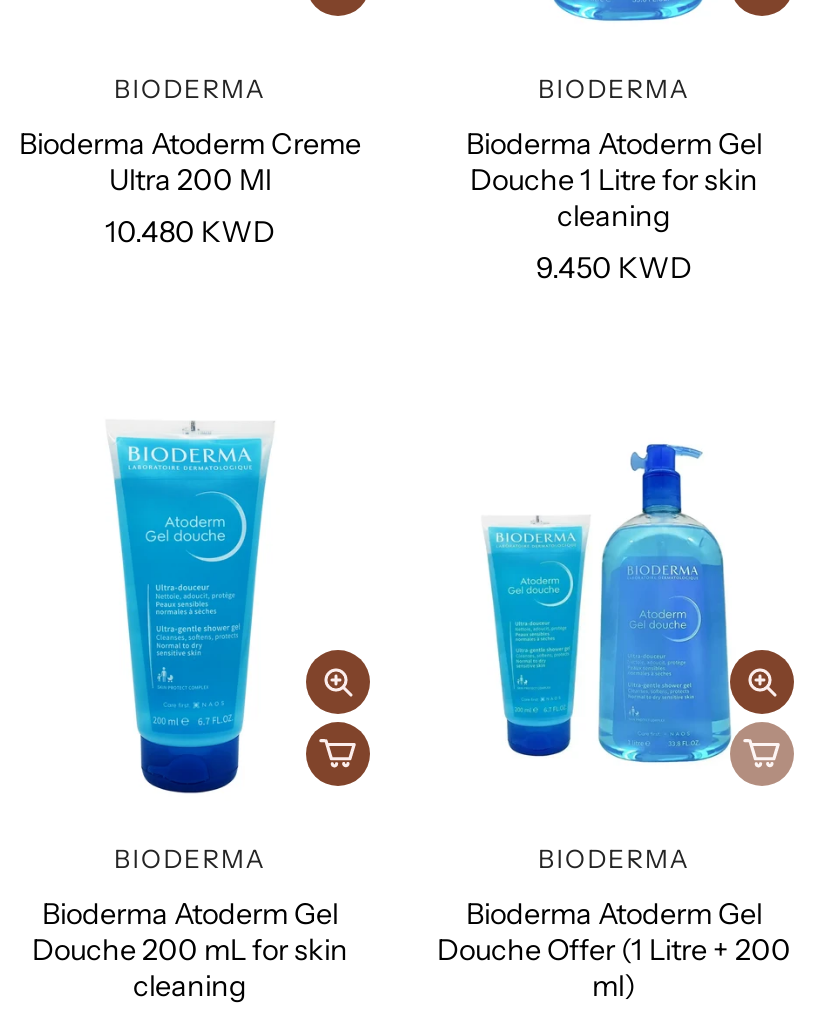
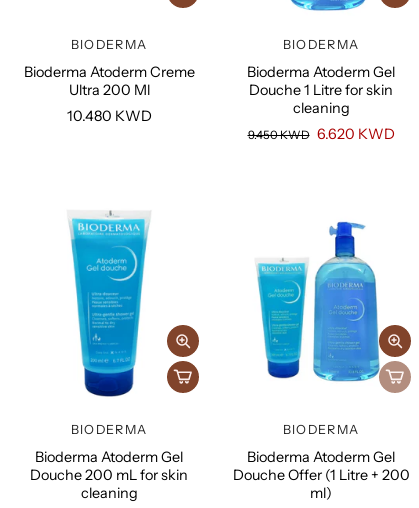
[536,250,692,286] 9.450 KWD -> [247,125,394,143] 9.450 KWD 6.620 KWD

